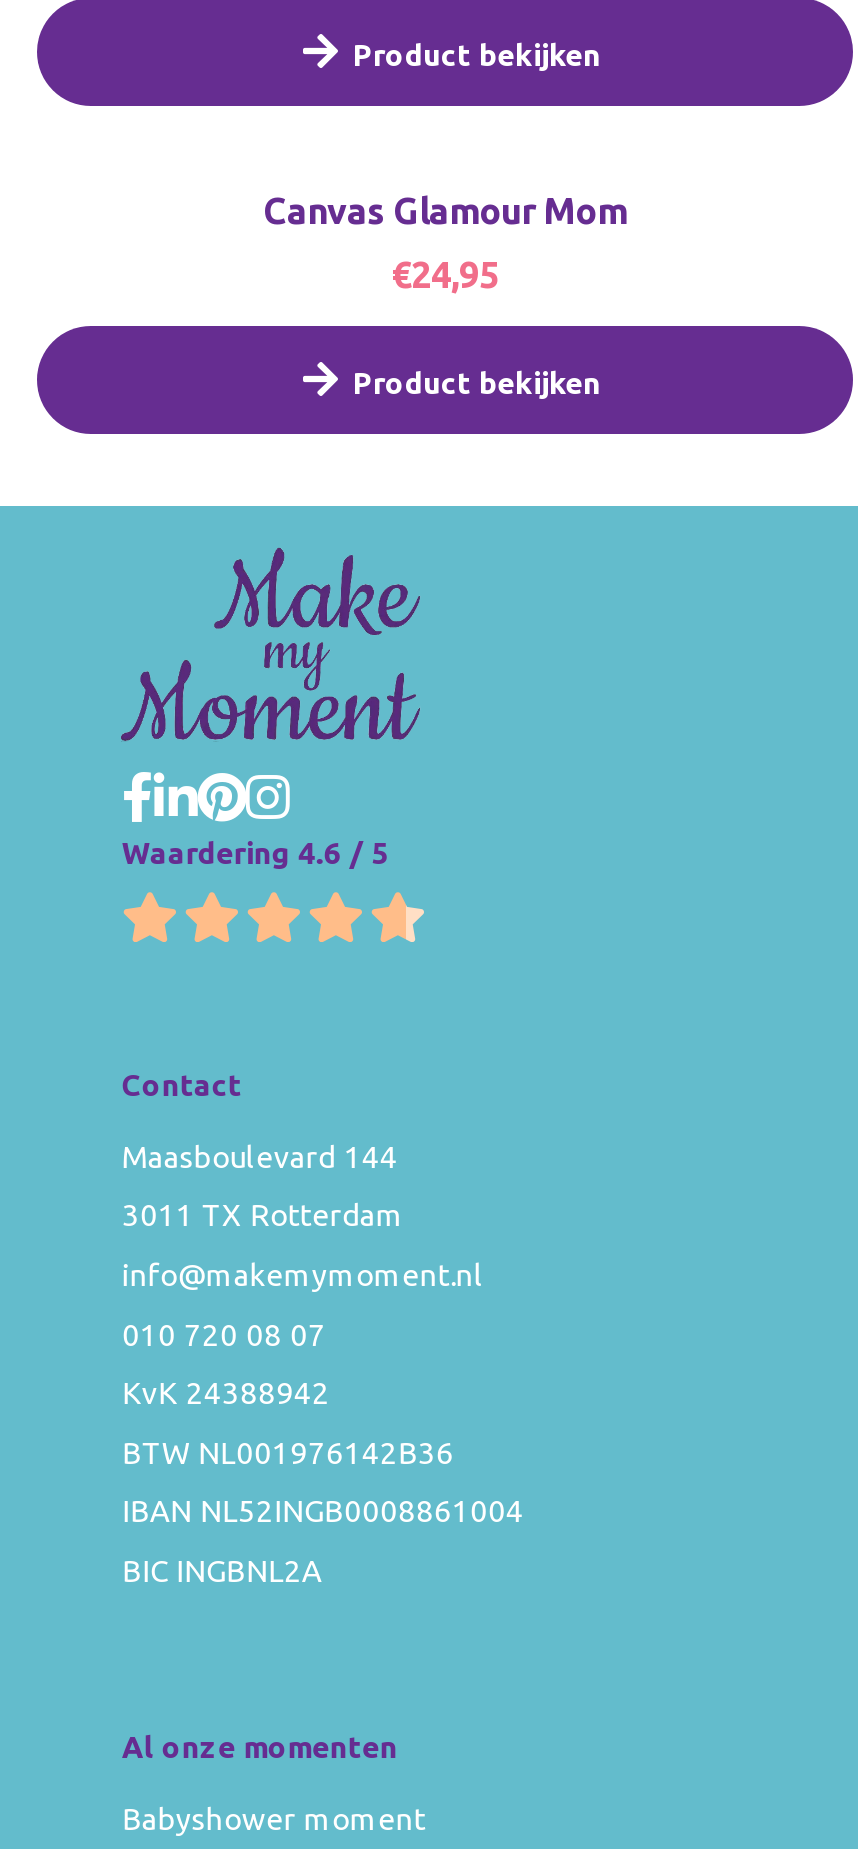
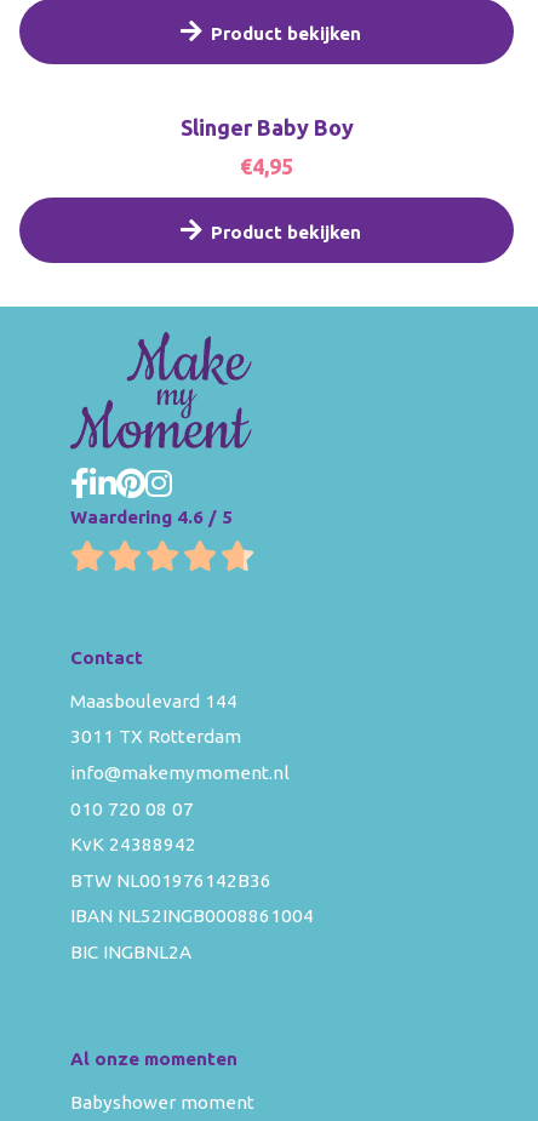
[263,189,627,229] Canvas Glamour Mom -> [180,115,353,139] Slinger Baby Boy
[391,253,499,293] €24,95 -> [240,153,293,178] €4,95

